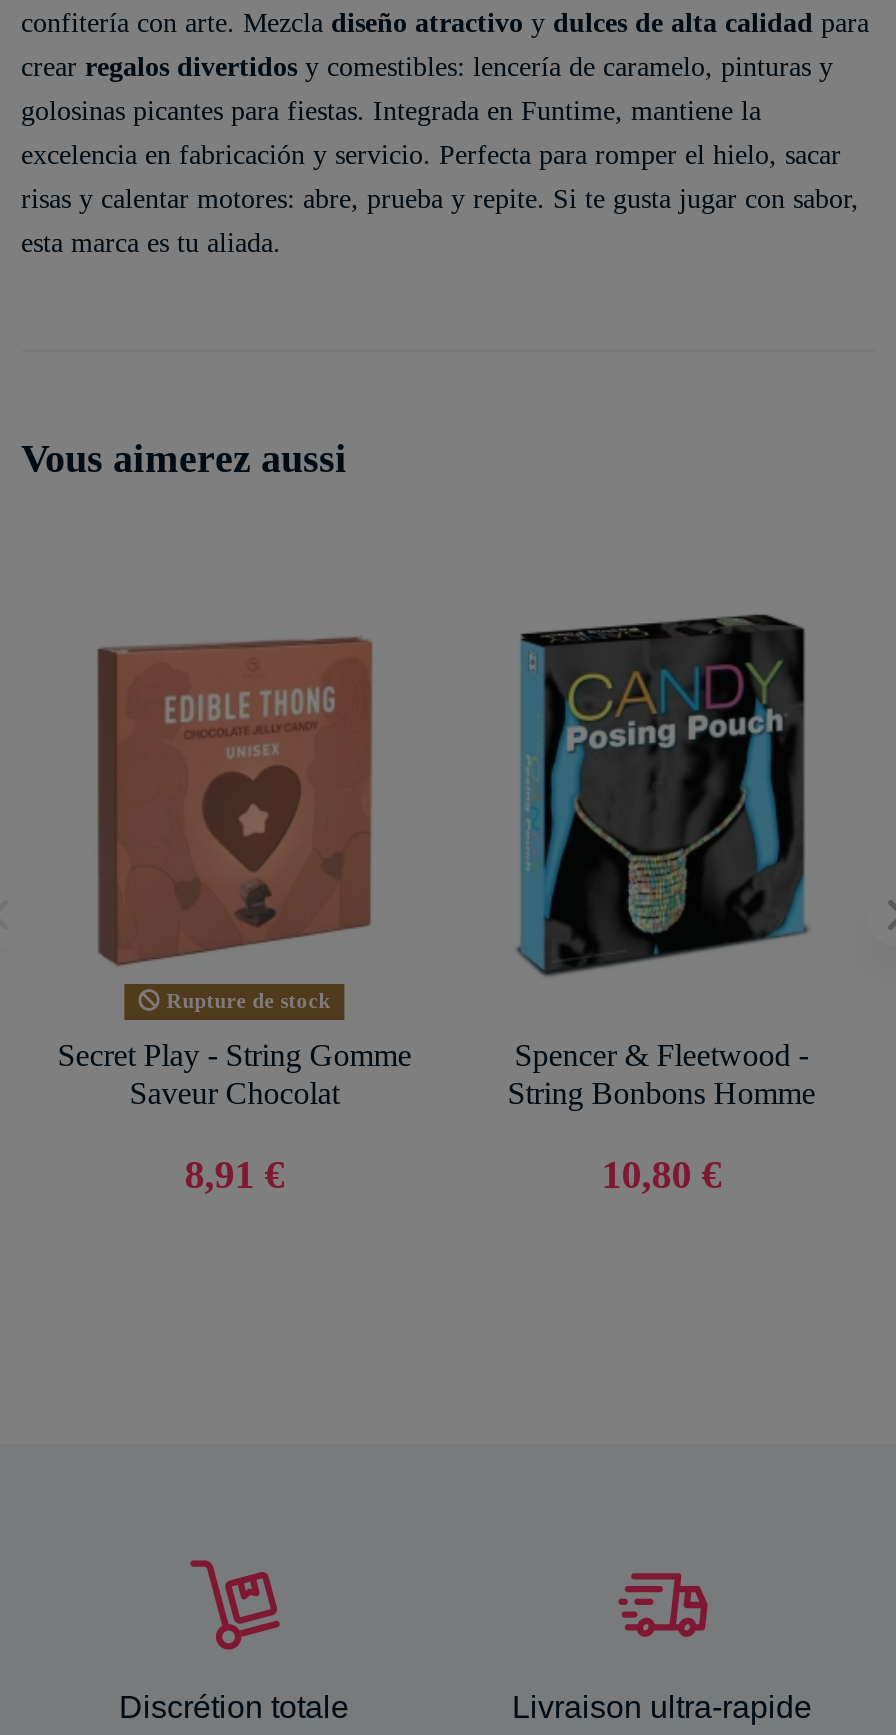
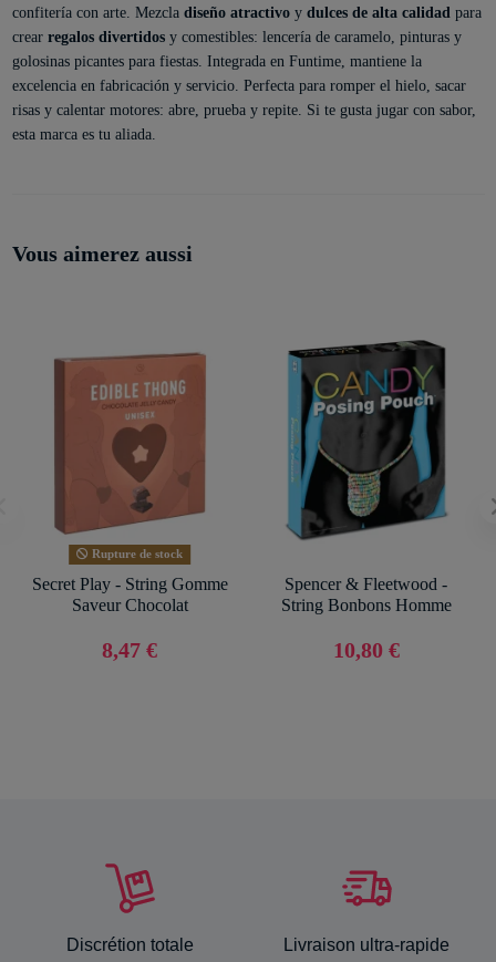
[184,1153,284,1197] 8,91 € -> [102,638,157,662] 8,47 €

